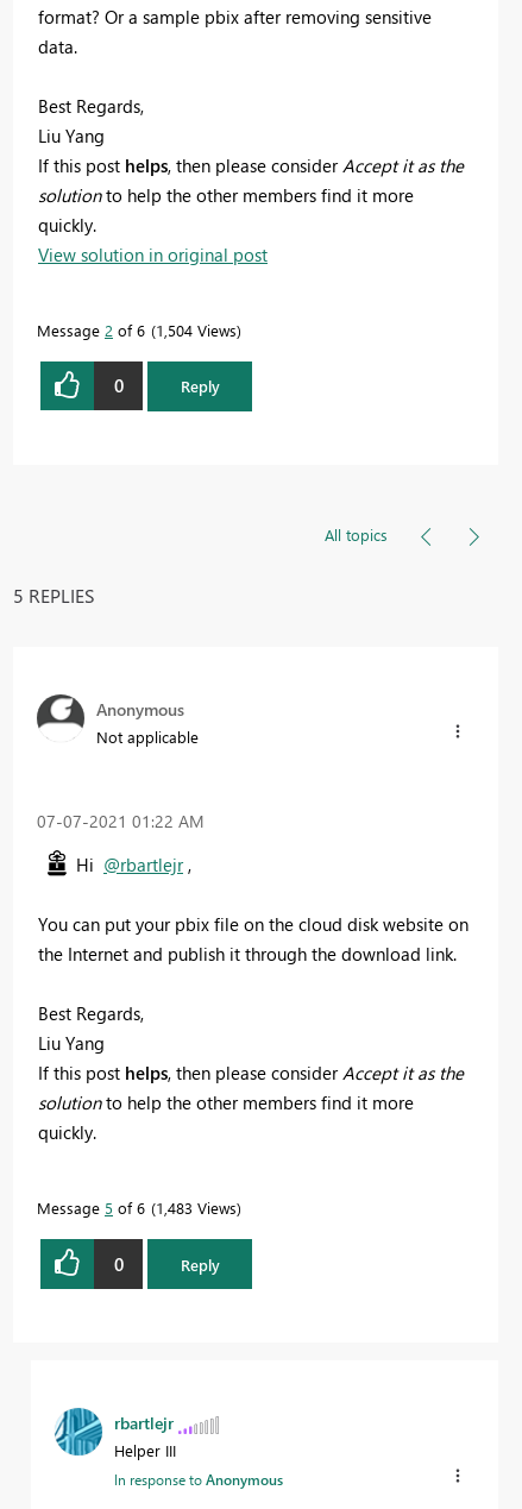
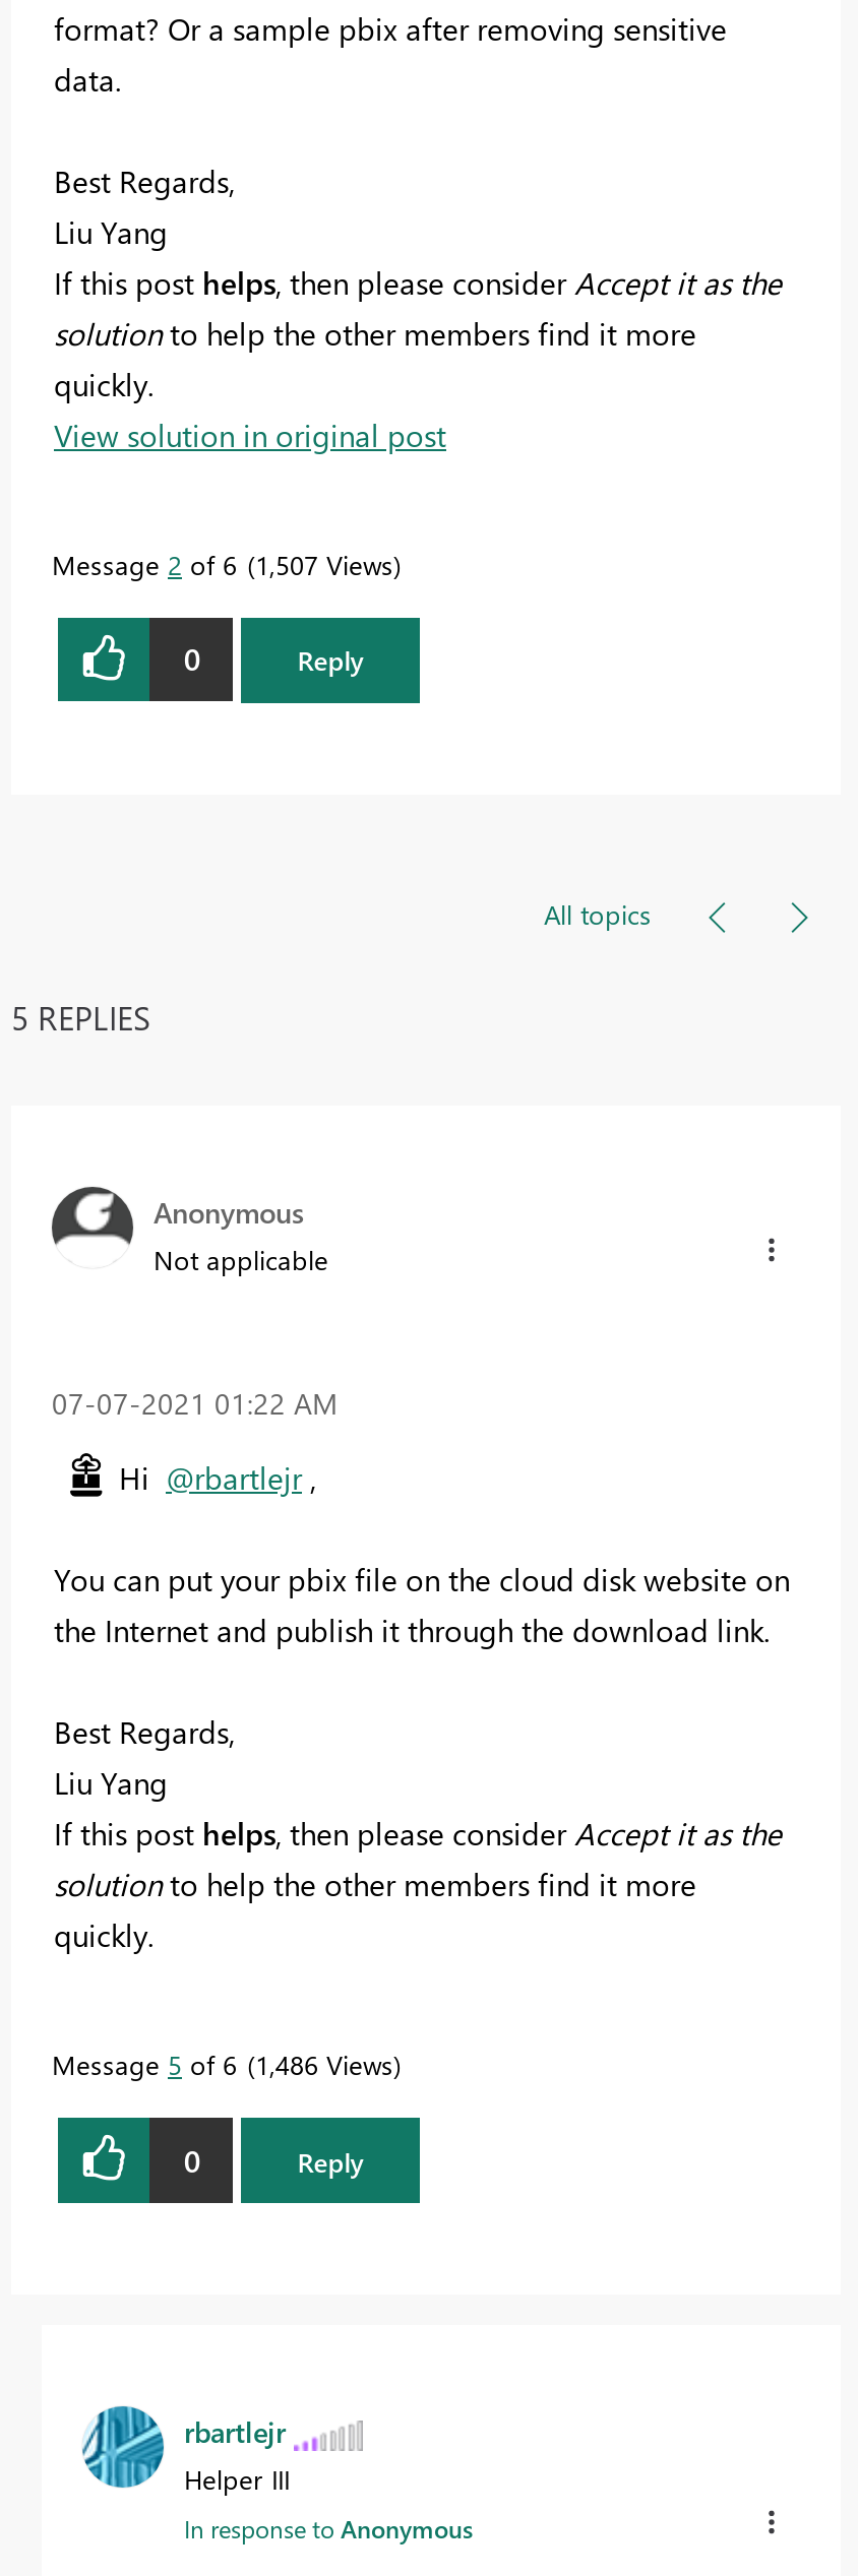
[37,320,237,340] Message 2 of 6 1,504 Views -> [52,546,393,581] Message 2 of 6 1,507 Views
[37,1198,237,1218] Message 5 of 6 1,483 Views -> [52,2047,393,2082] Message 5 of 6 1,486 Views

